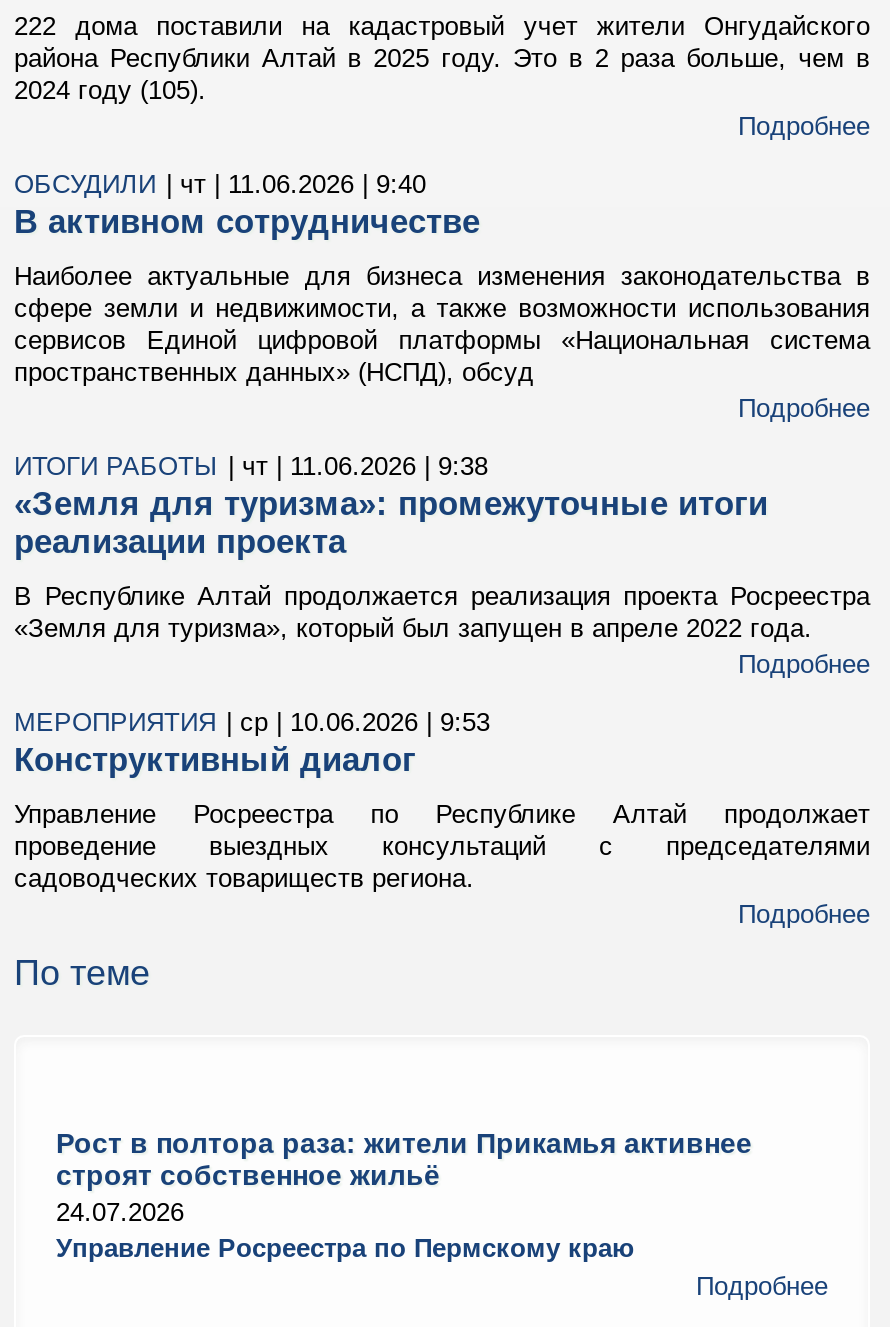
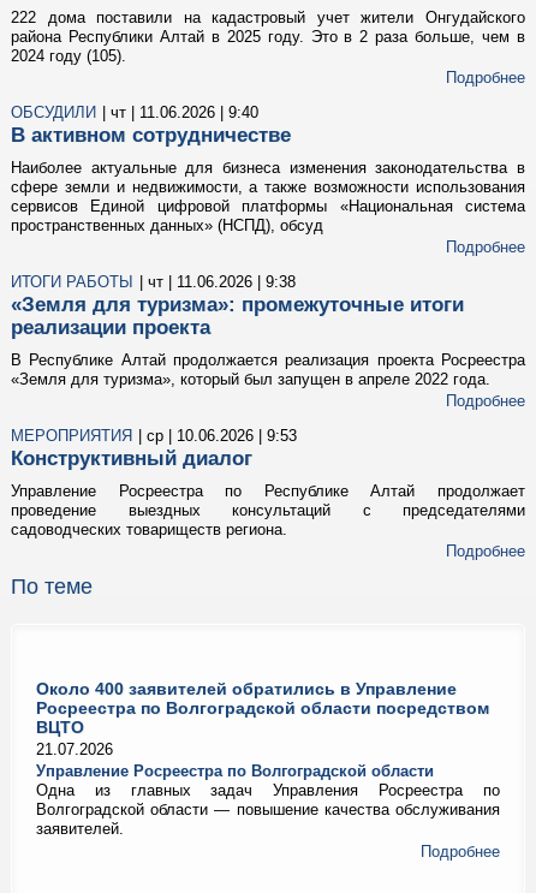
[56,1127,752,1263] Рост в полтора раза: жители Прикамья активнее | строят собственное жильё | 24.07.2026 | Управление Росреестра по Пермскому краю -> [36,679,500,837] Около 400 заявителей обратились в Управление | Росреестра по Волгоградской области посредством | ВЦТО | 21.07.2026 | Управление Росреестра по Волгоградской области | Одна из главных задач Управления Росреестра по | Волгоградской области — повышение качества обслуживания | заявителей.

